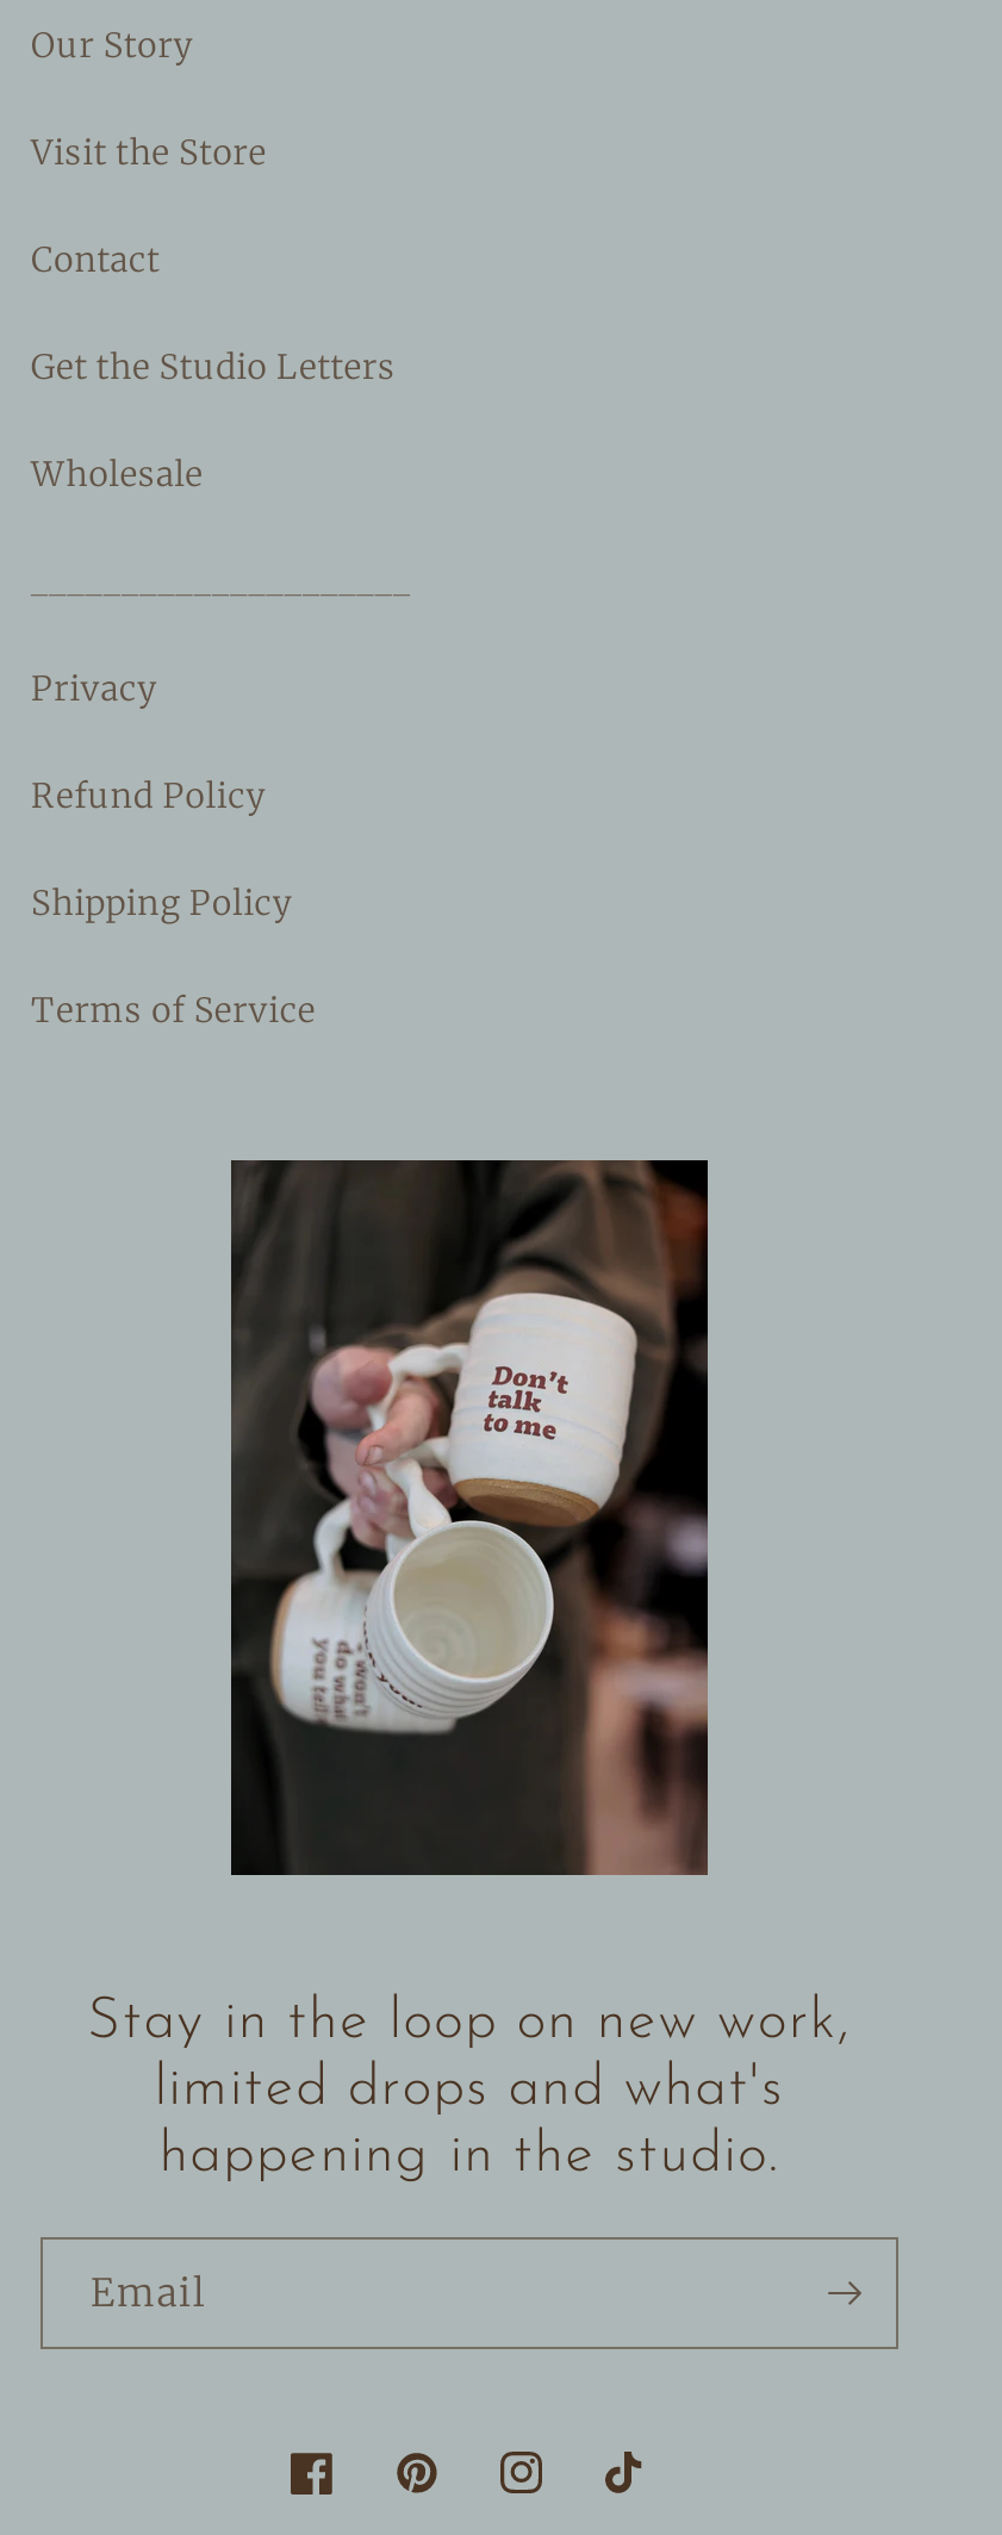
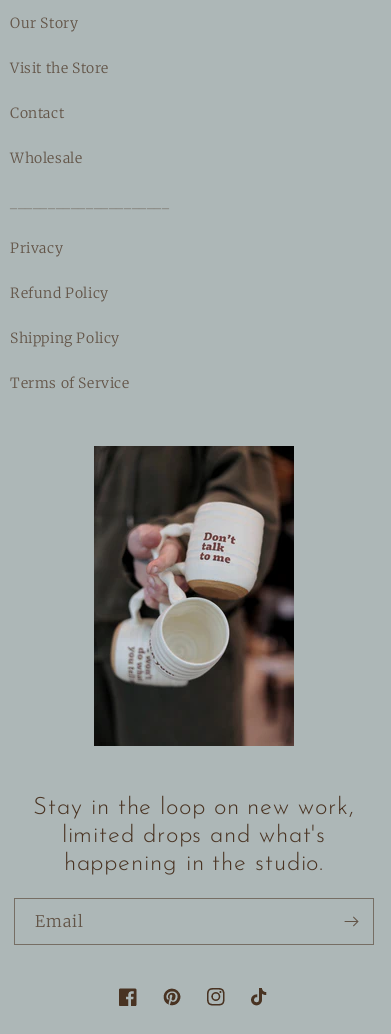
[31,345,396,388] Get the Studio Letters -> none

